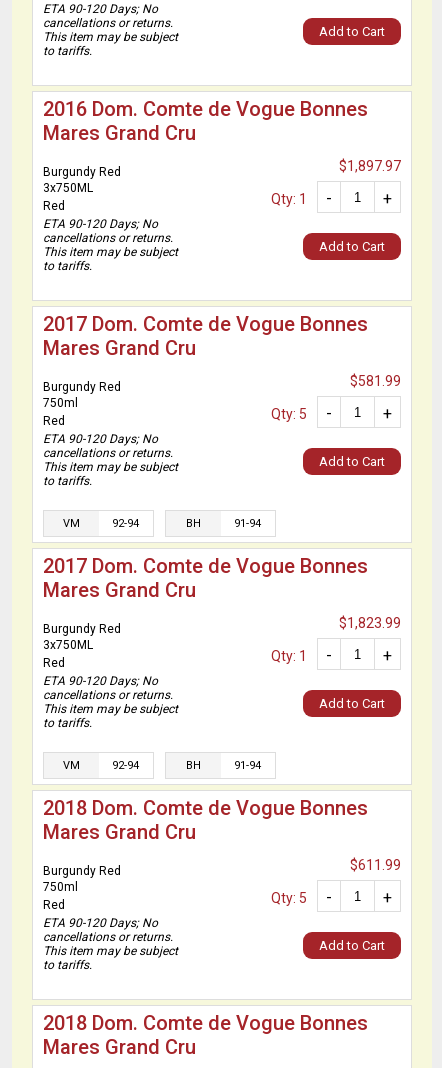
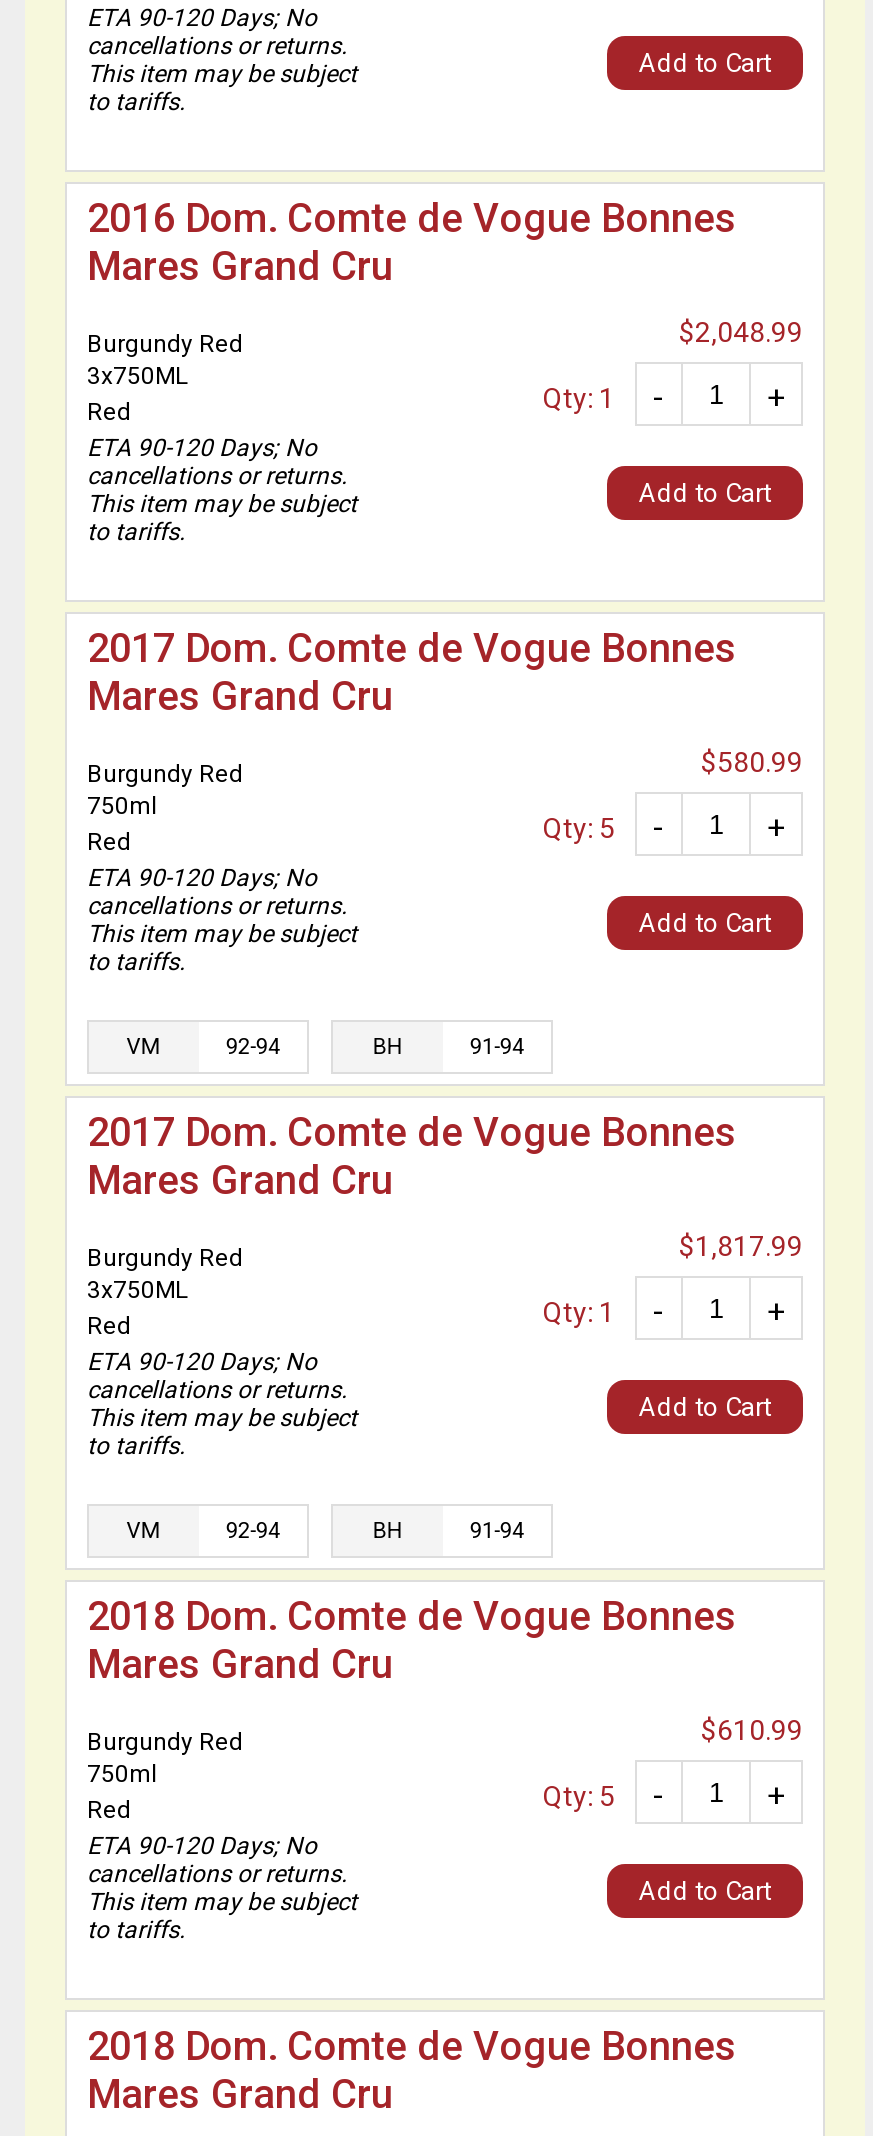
[339,158,401,174] $1,897.97 -> [679,316,803,348] $2,048.99
[350,373,401,389] $581.99 -> [701,746,803,778] $580.99
[339,615,401,631] $1,823.99 -> [679,1230,803,1262] $1,817.99
[350,857,401,873] $611.99 -> [701,1714,803,1746] $610.99

